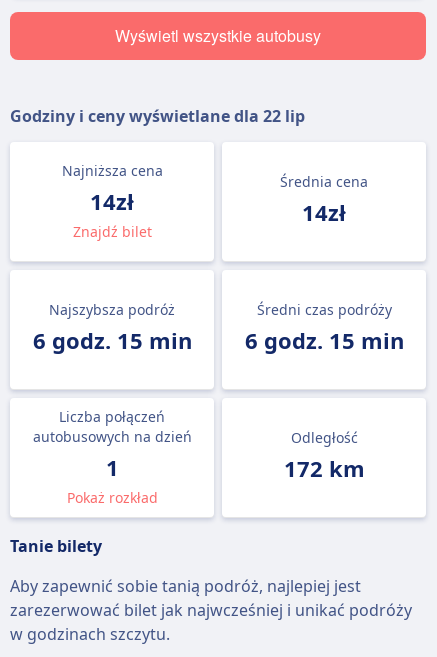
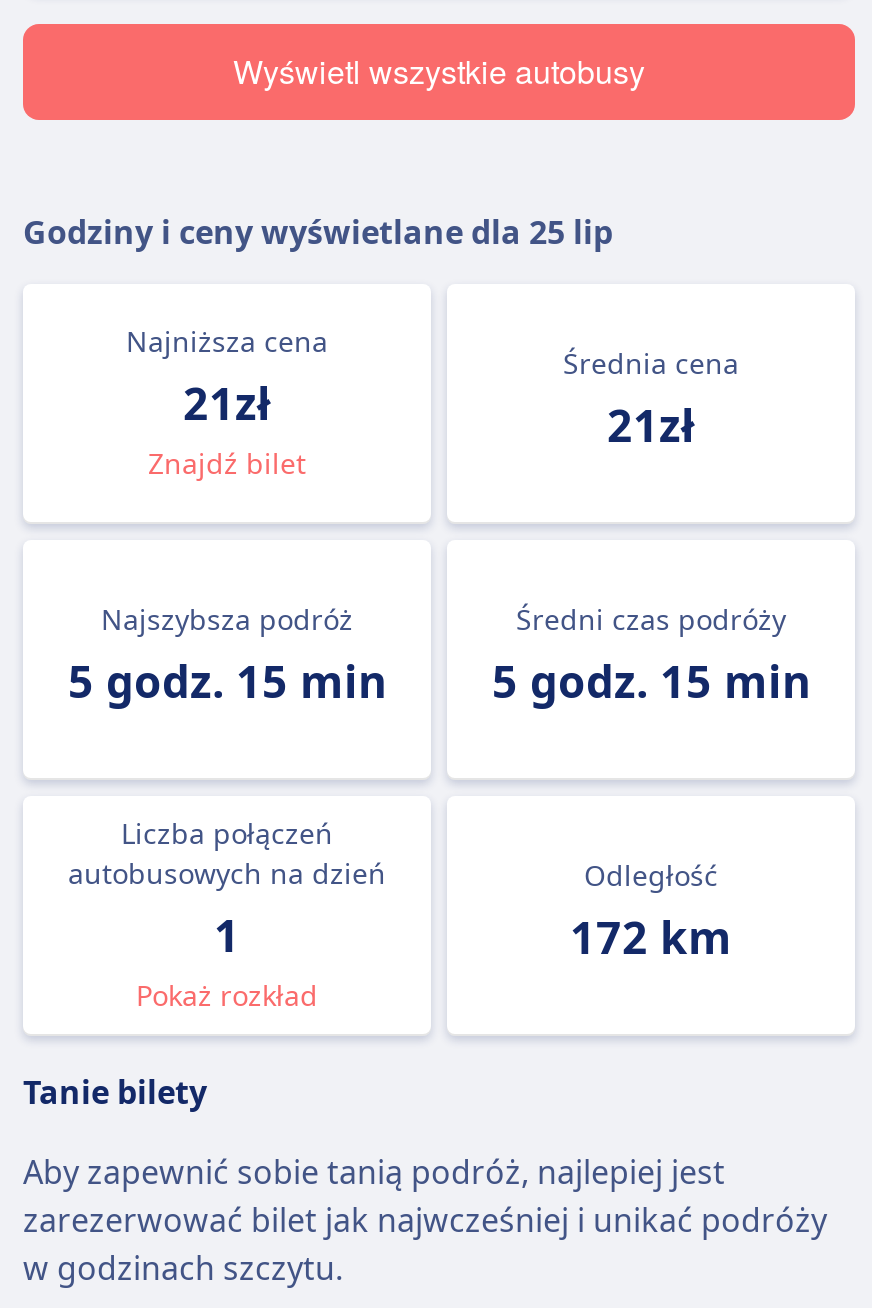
[10,105,305,127] Godziny i ceny wyświetlane dla 22 lip -> [23,210,613,254] Godziny i ceny wyświetlane dla 25 lip
[90,186,134,216] 14zł -> [183,372,271,432] 21zł
[302,197,346,227] 14zł -> [607,394,695,454] 21zł
[32,325,191,355] 6 godz. 15 min -> [68,650,386,710] 5 godz. 15 min
[244,325,403,355] 6 godz. 15 min -> [492,650,810,710] 5 godz. 15 min

